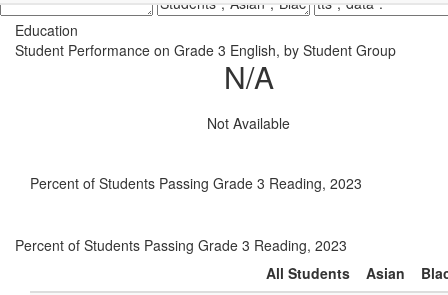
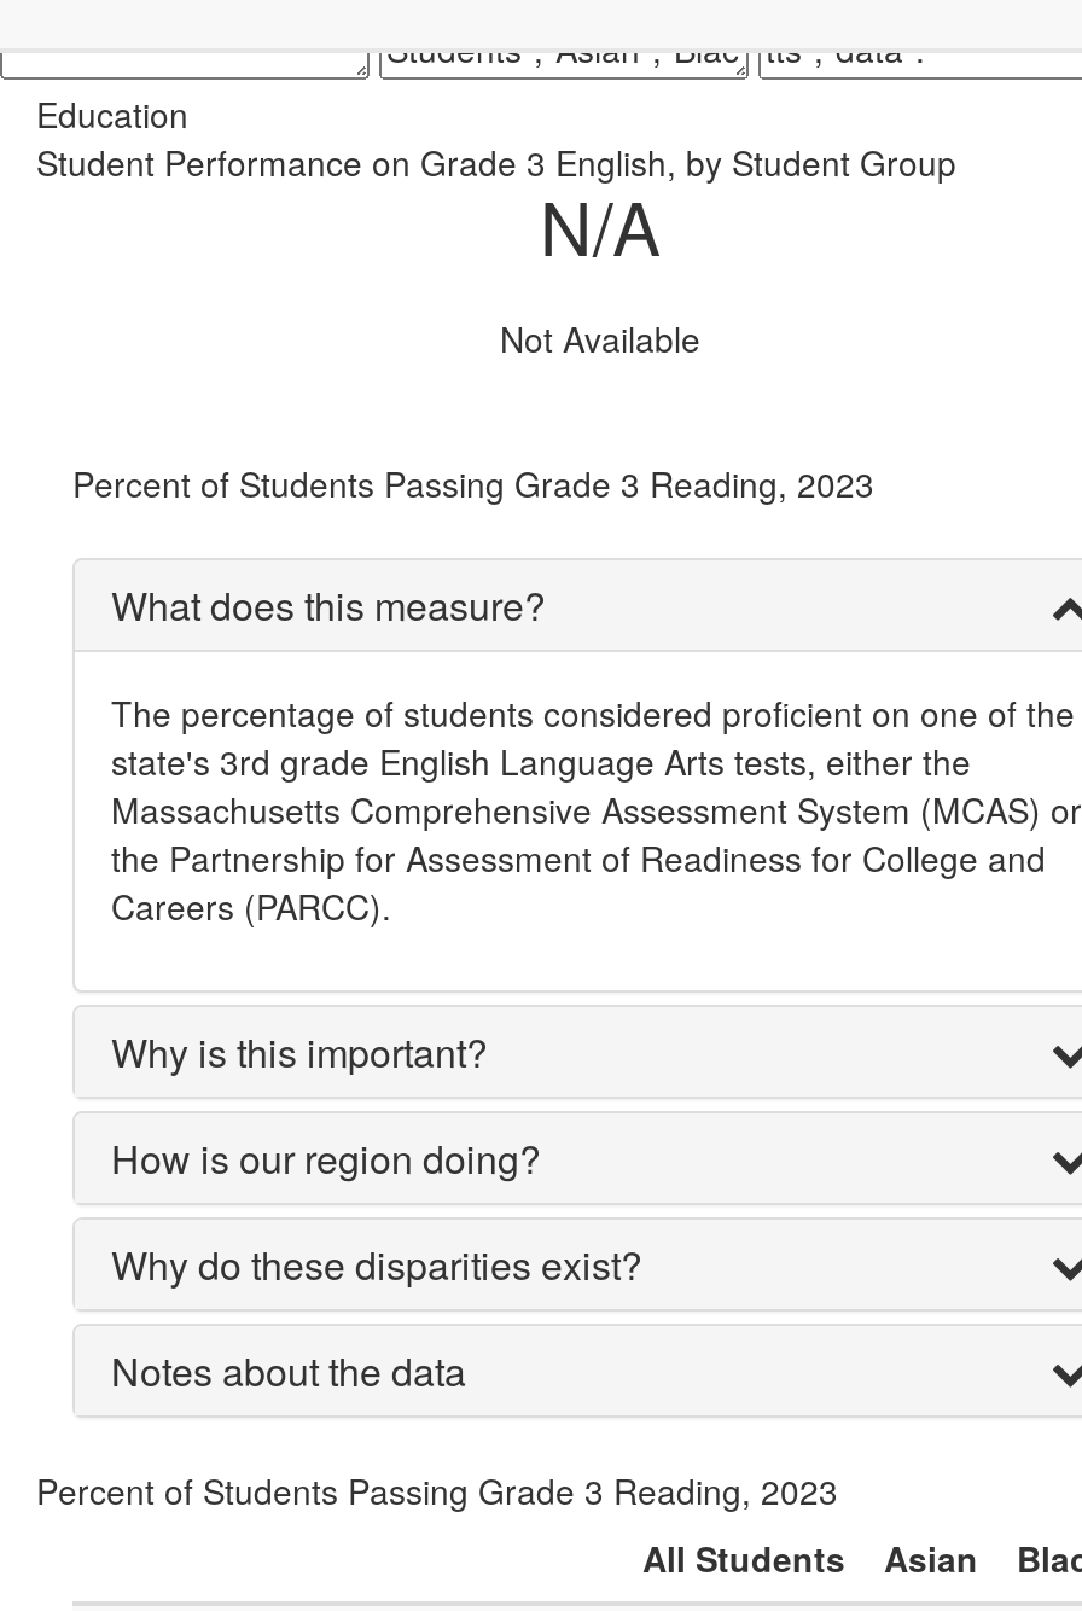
none -> [111,577,1082,1398] What does this measure? | The percentage of students considered proficient on one of the | state's 3rd grade English Language Arts tests, either the | Massachusetts Comprehensive Assessment System (MCAS) or | the Partnership for Assessment of Readiness for College and | Careers (PARCC). | Why is this important? | How is our region doing? | Why do these disparities exist? | Notes about the data

